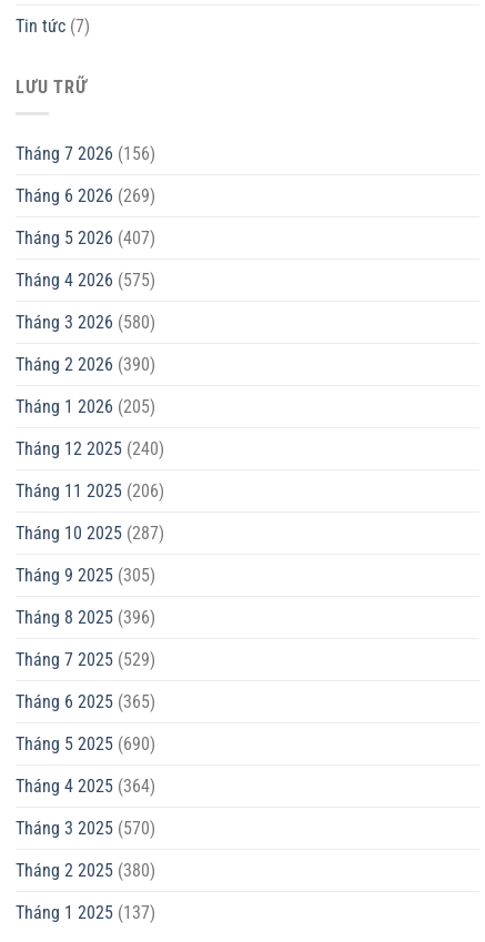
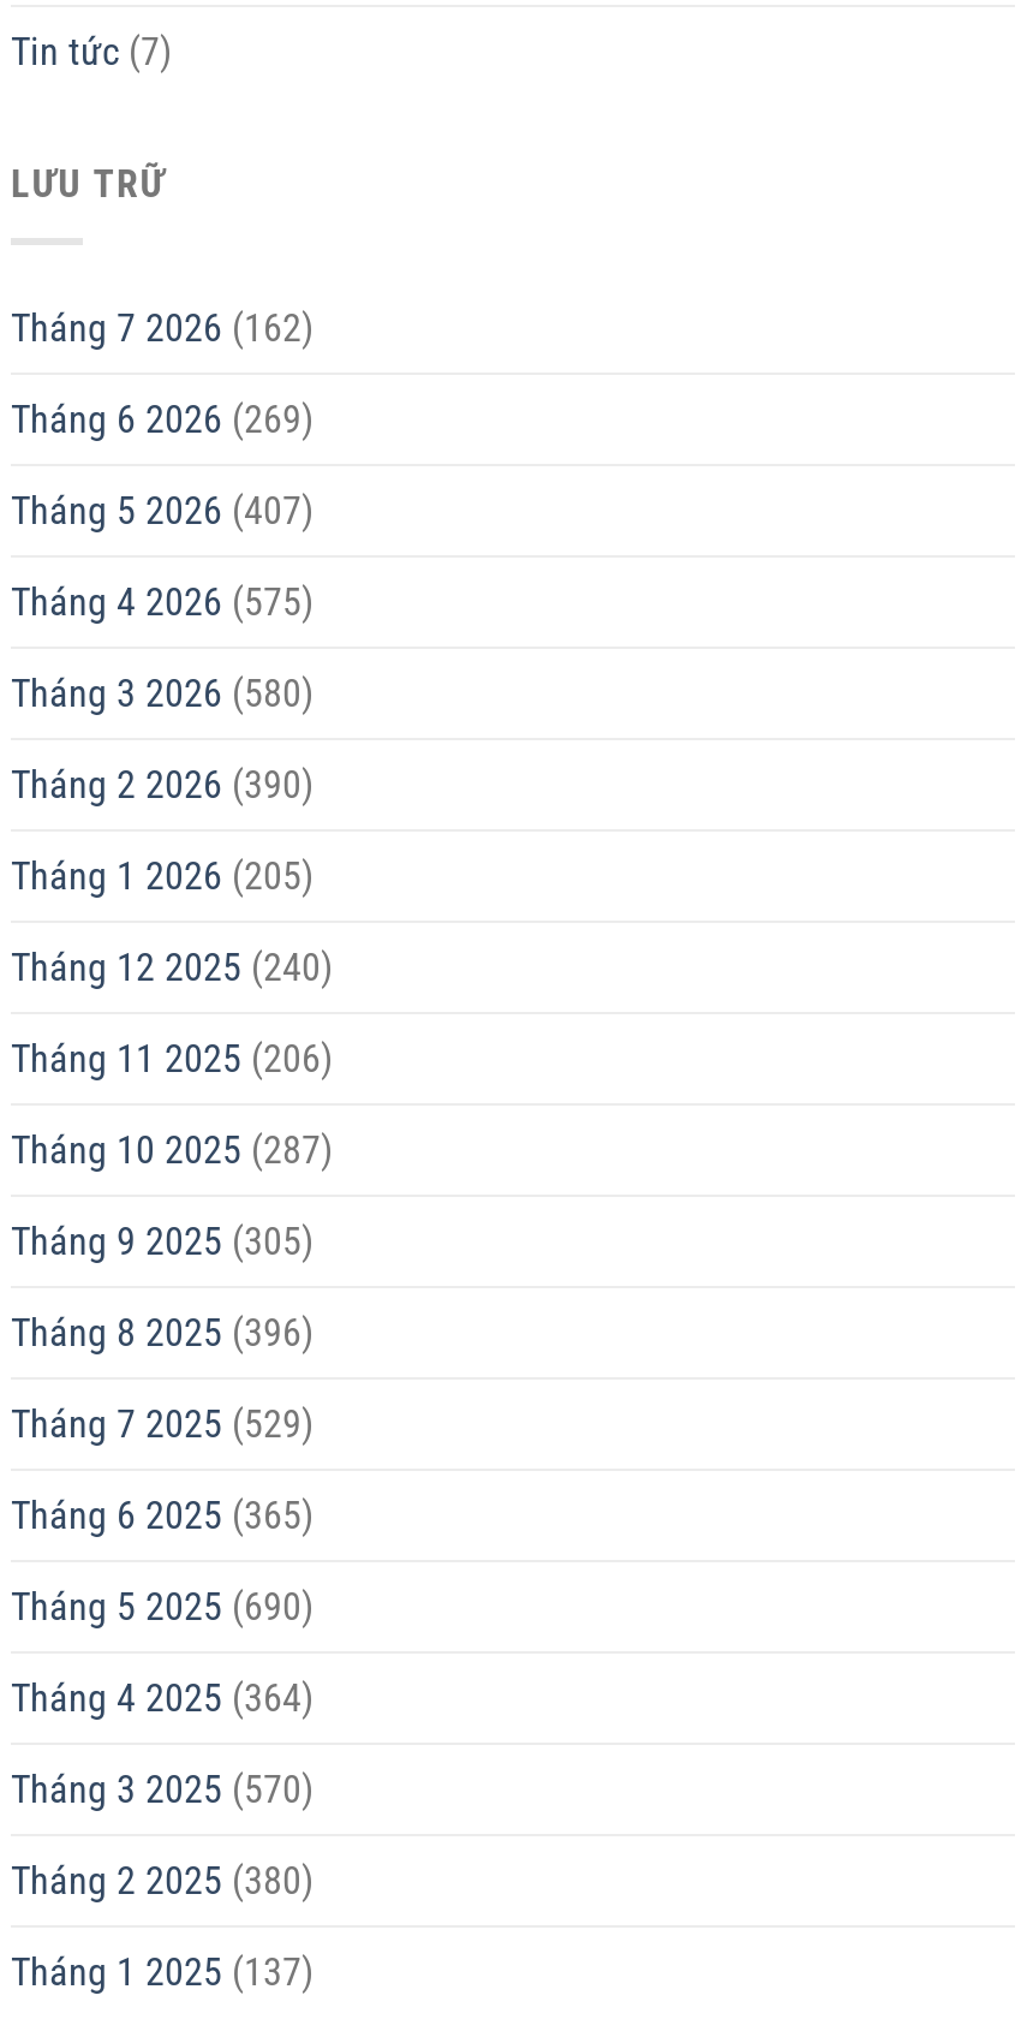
[16,143,155,165] Tháng 7 2026 (156) -> [11,306,314,352] Tháng 7 2026 (162)

